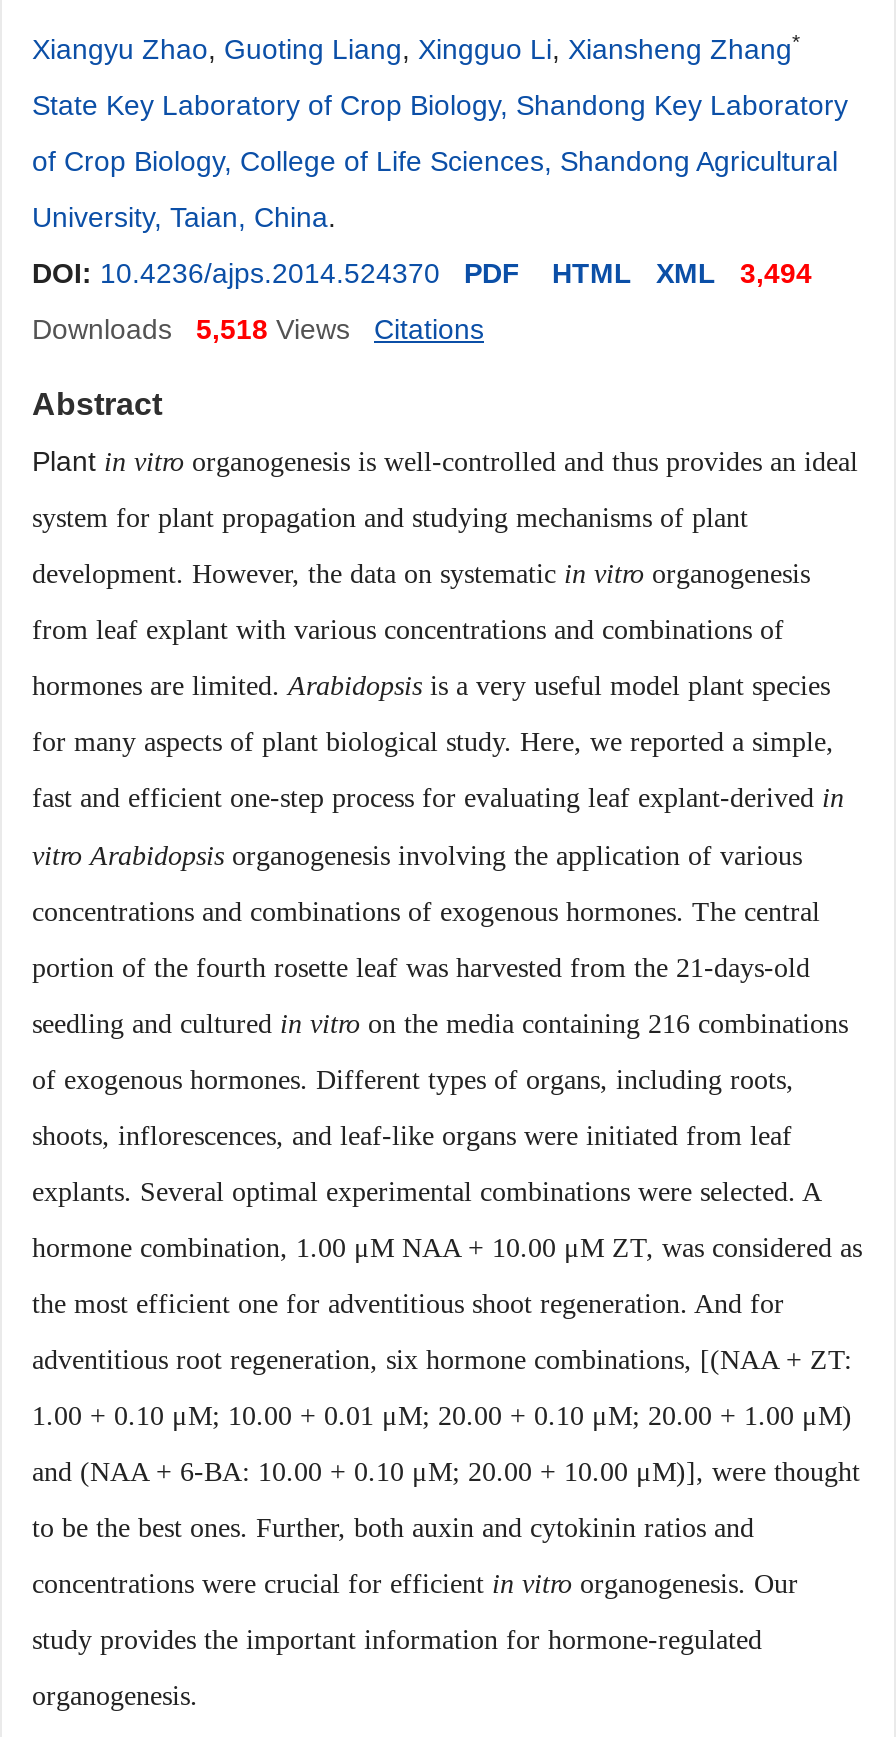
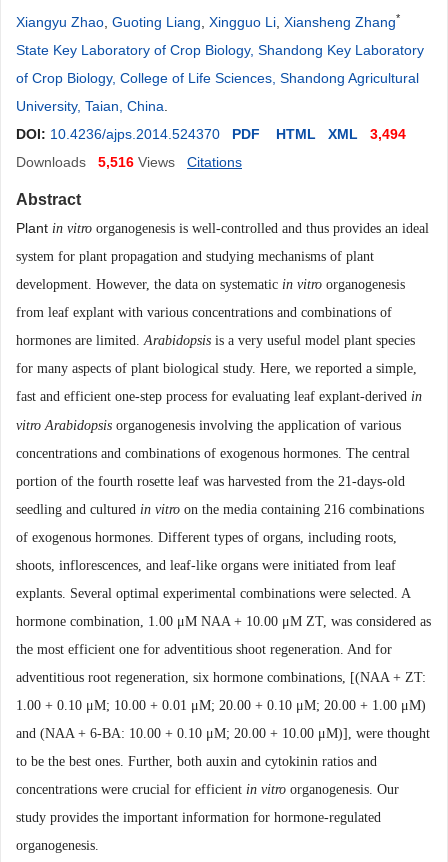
[32,313,350,345] Downloads 5,518 Views -> [16,154,175,170] Downloads 5,516 Views

